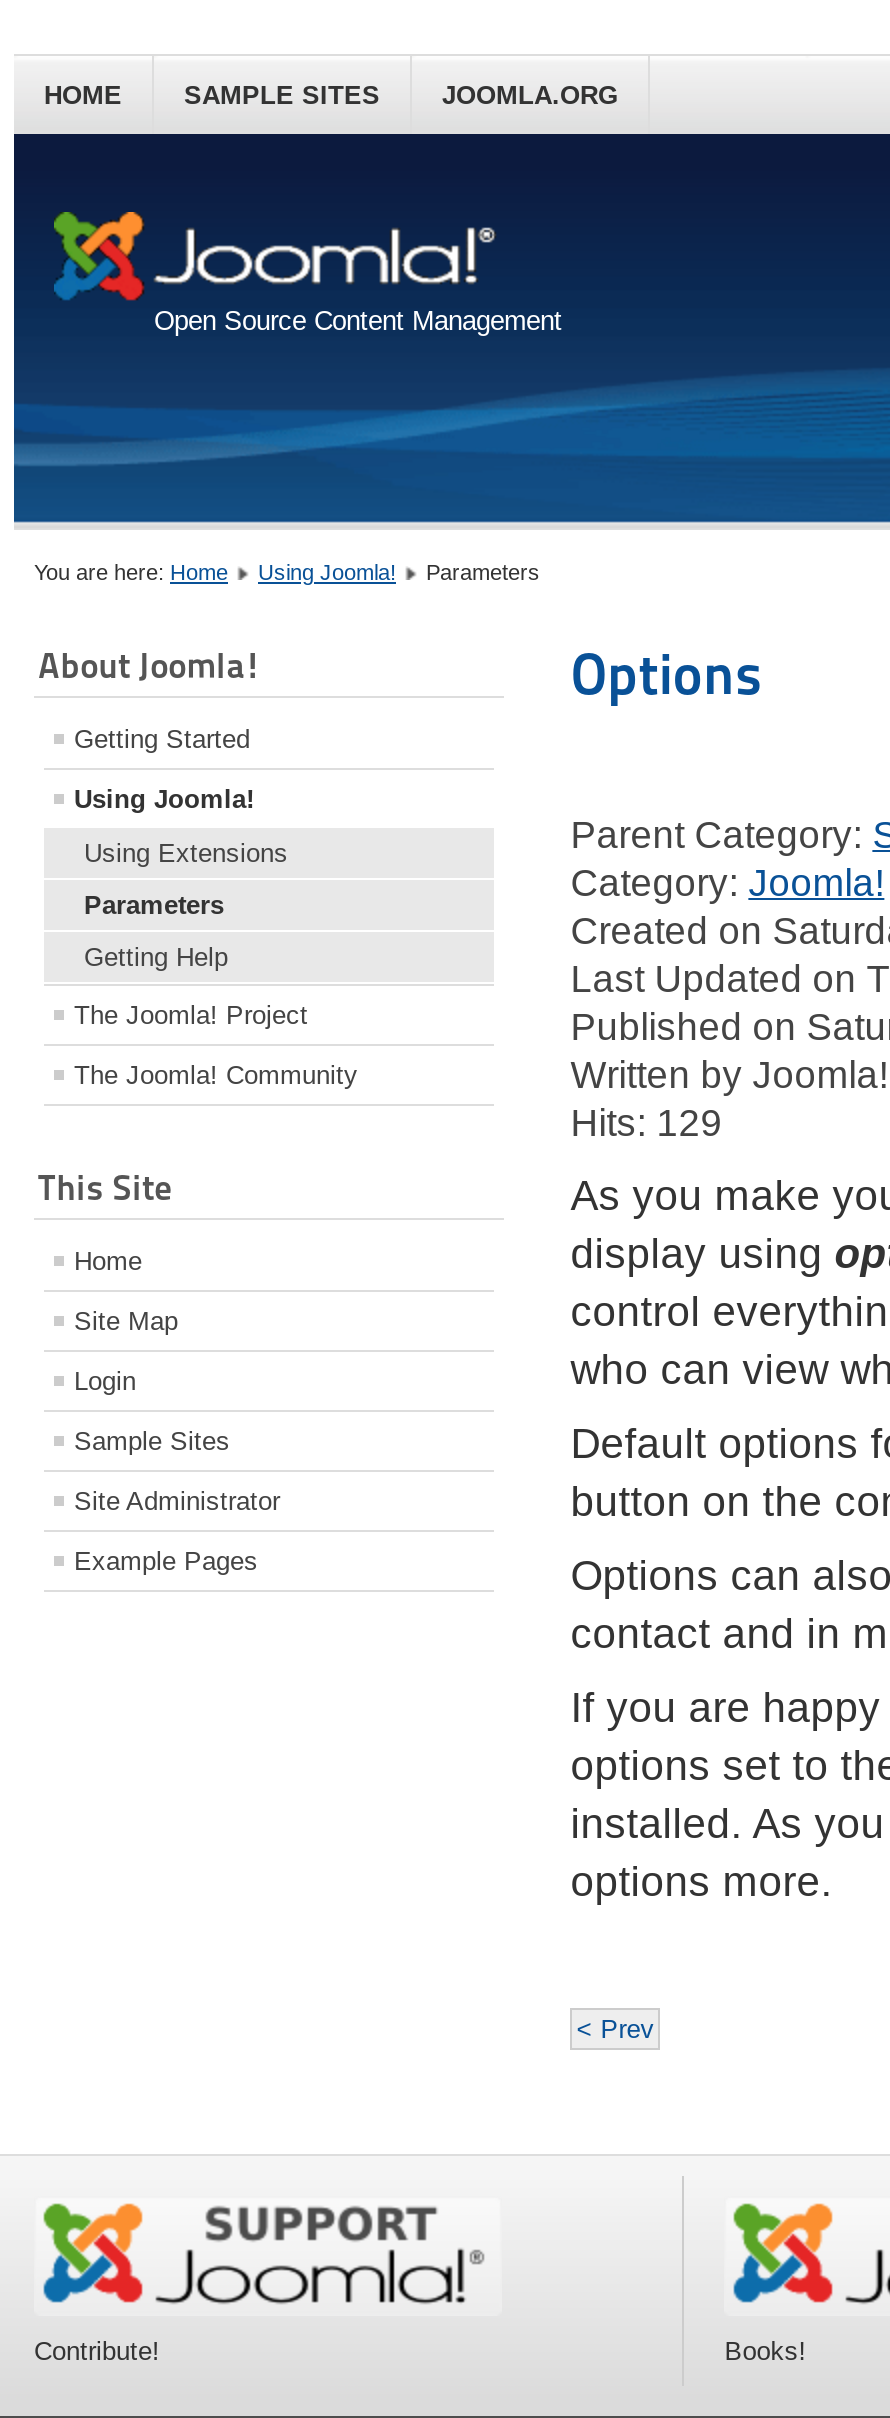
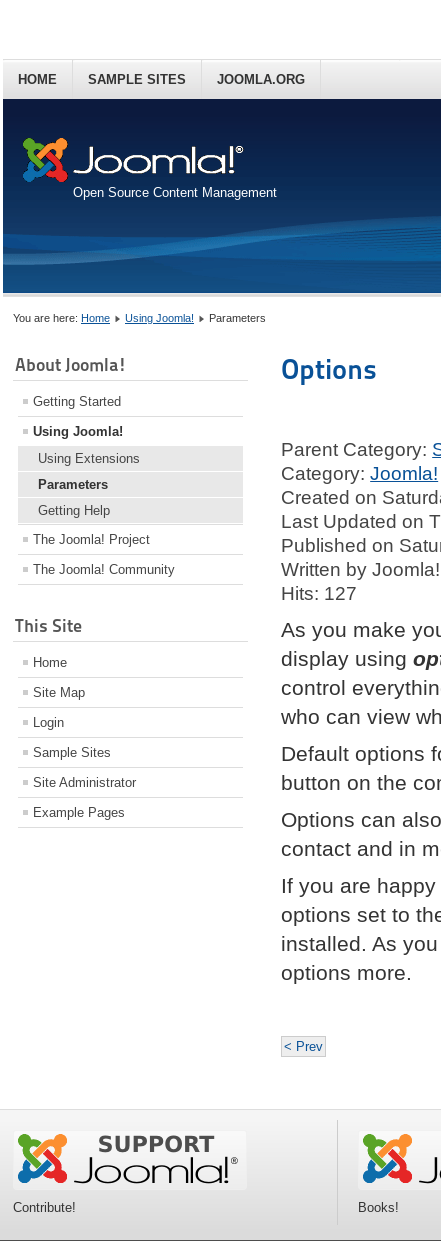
[570,1103,722,1145] Hits: 129 -> [281,583,357,604] Hits: 127

